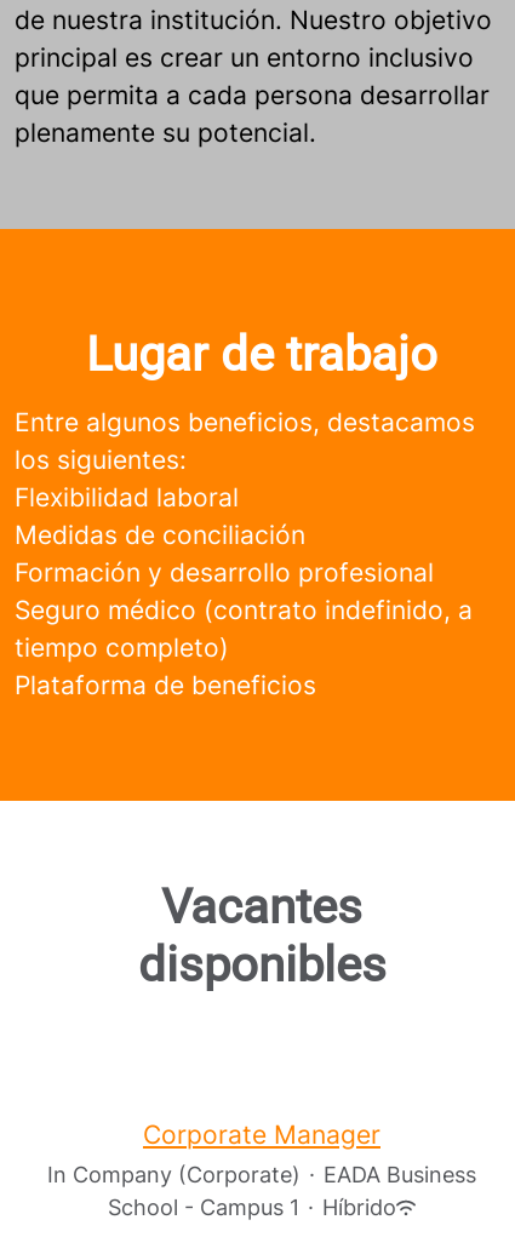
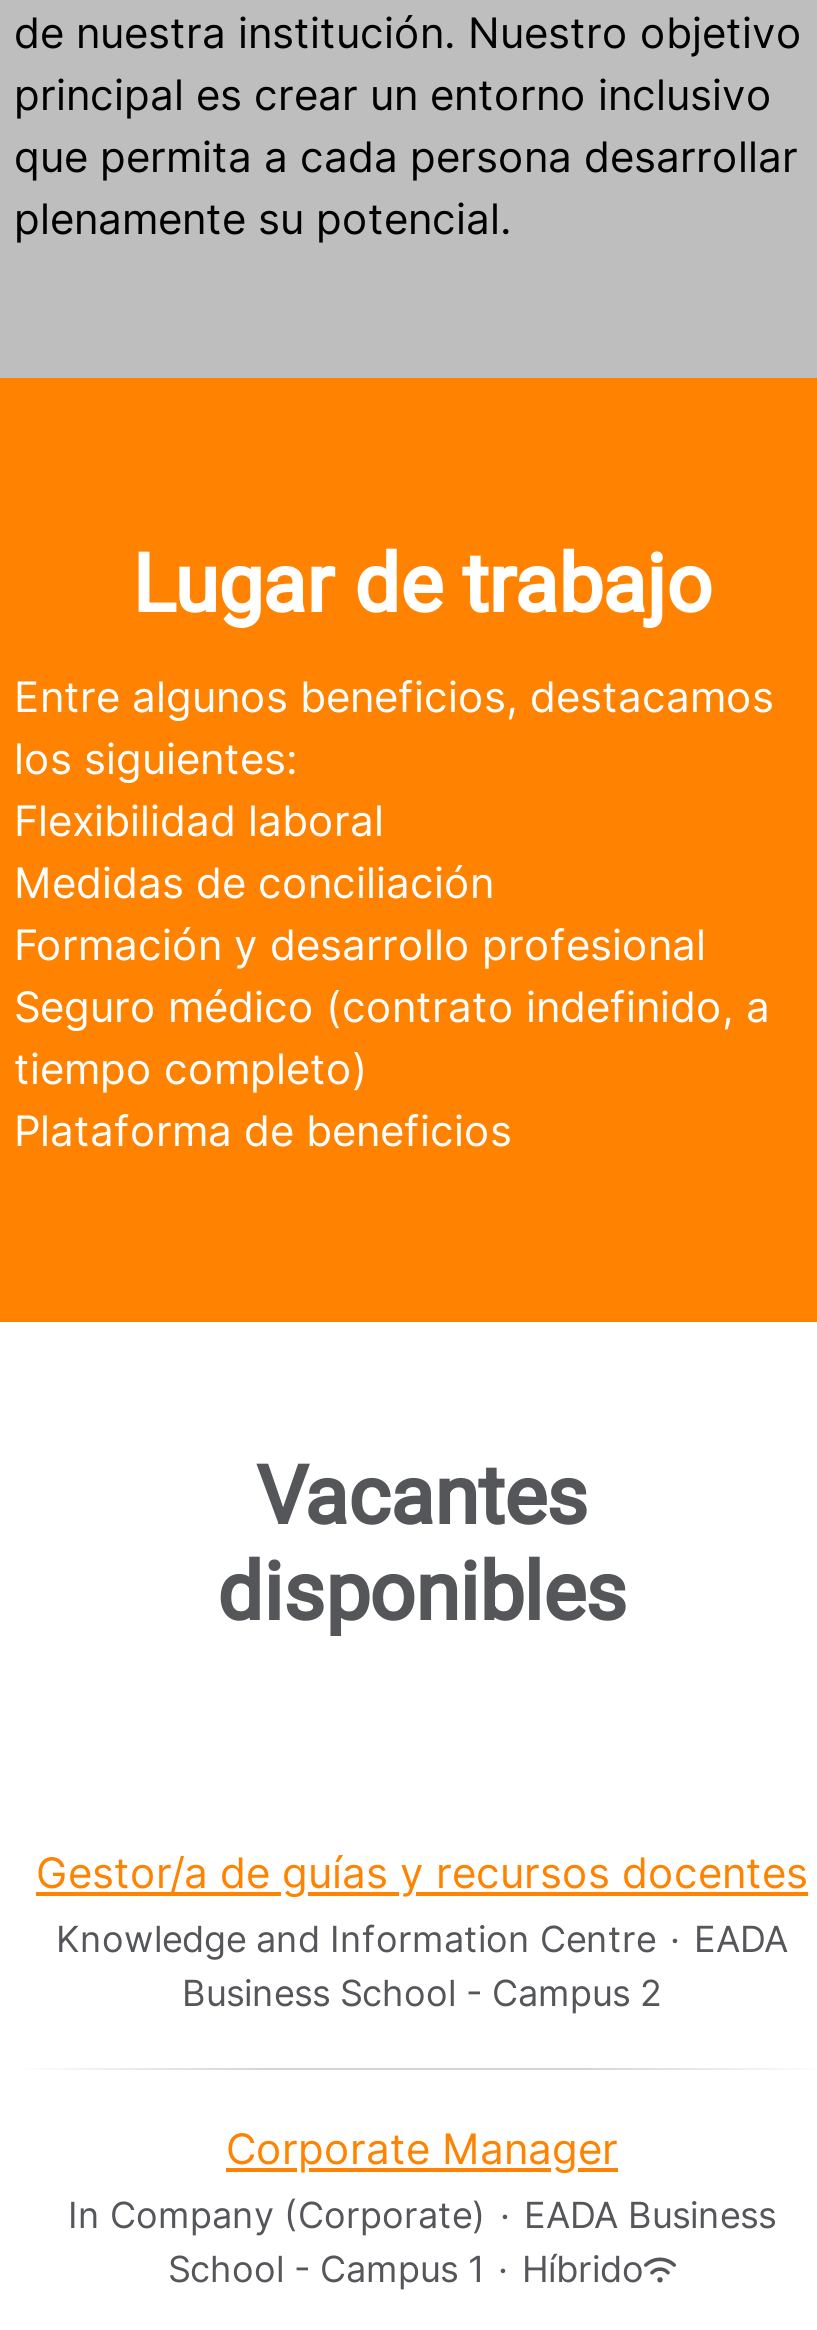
none -> [36,1848,808,2014] Gestor/a de guías y recursos docentes | Knowledge and Information Centre · EADA | Business School - Campus 2

